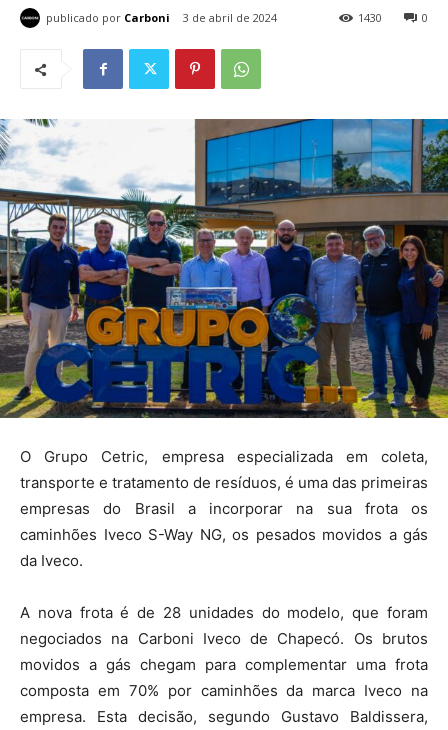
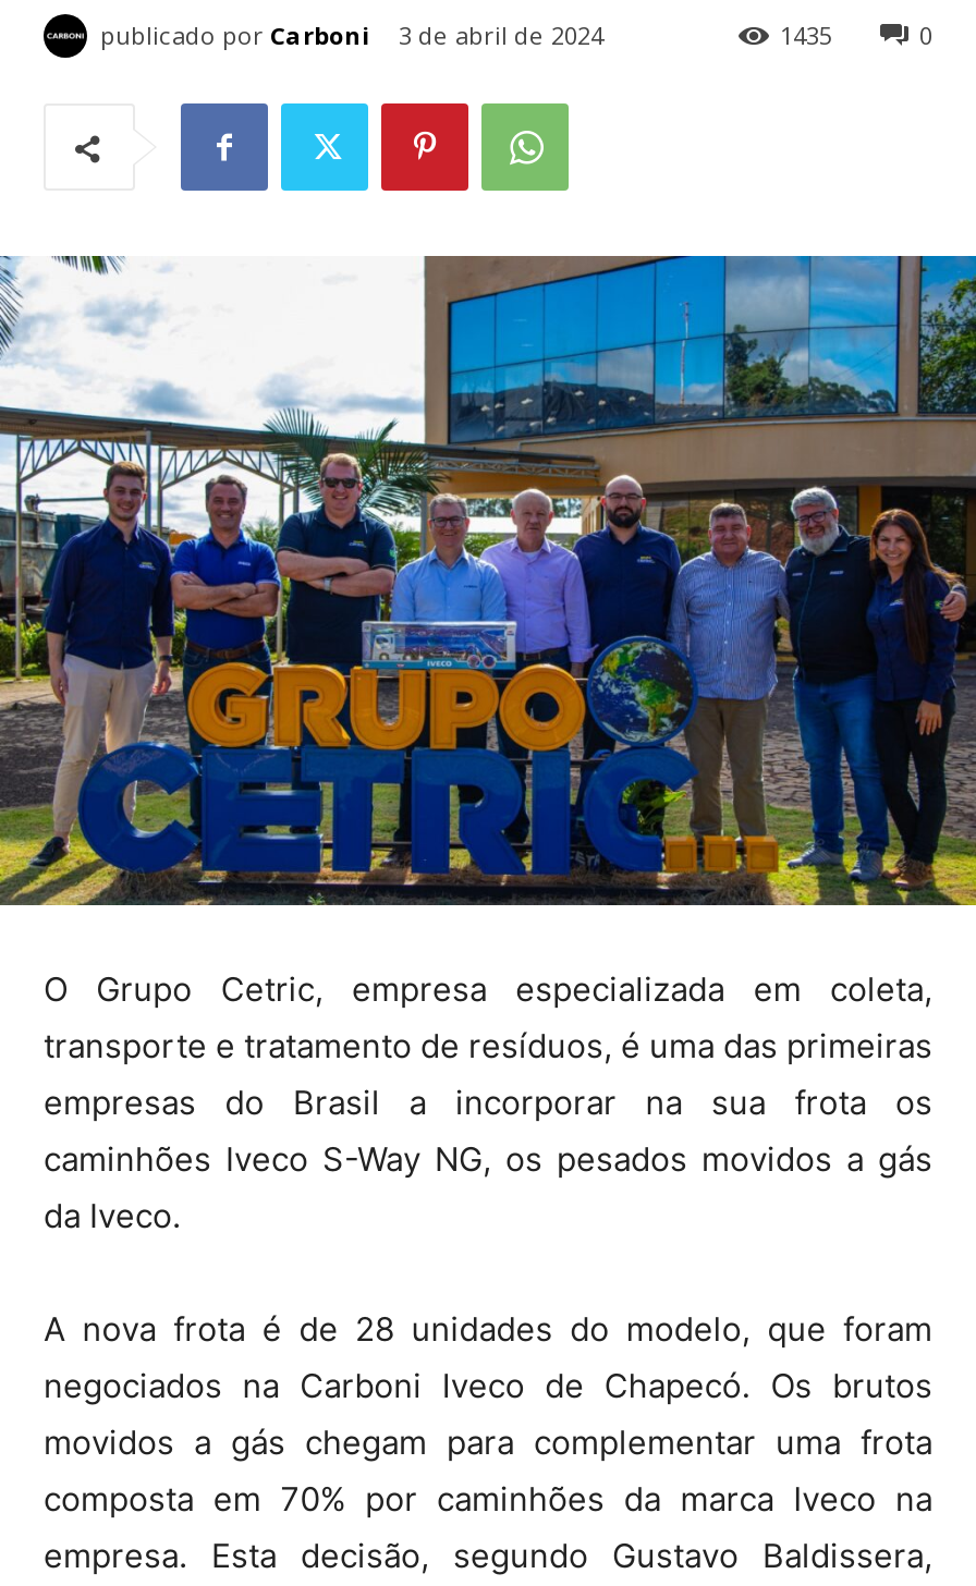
[358,10,382,25] 1430 -> [780,19,832,51] 1435

